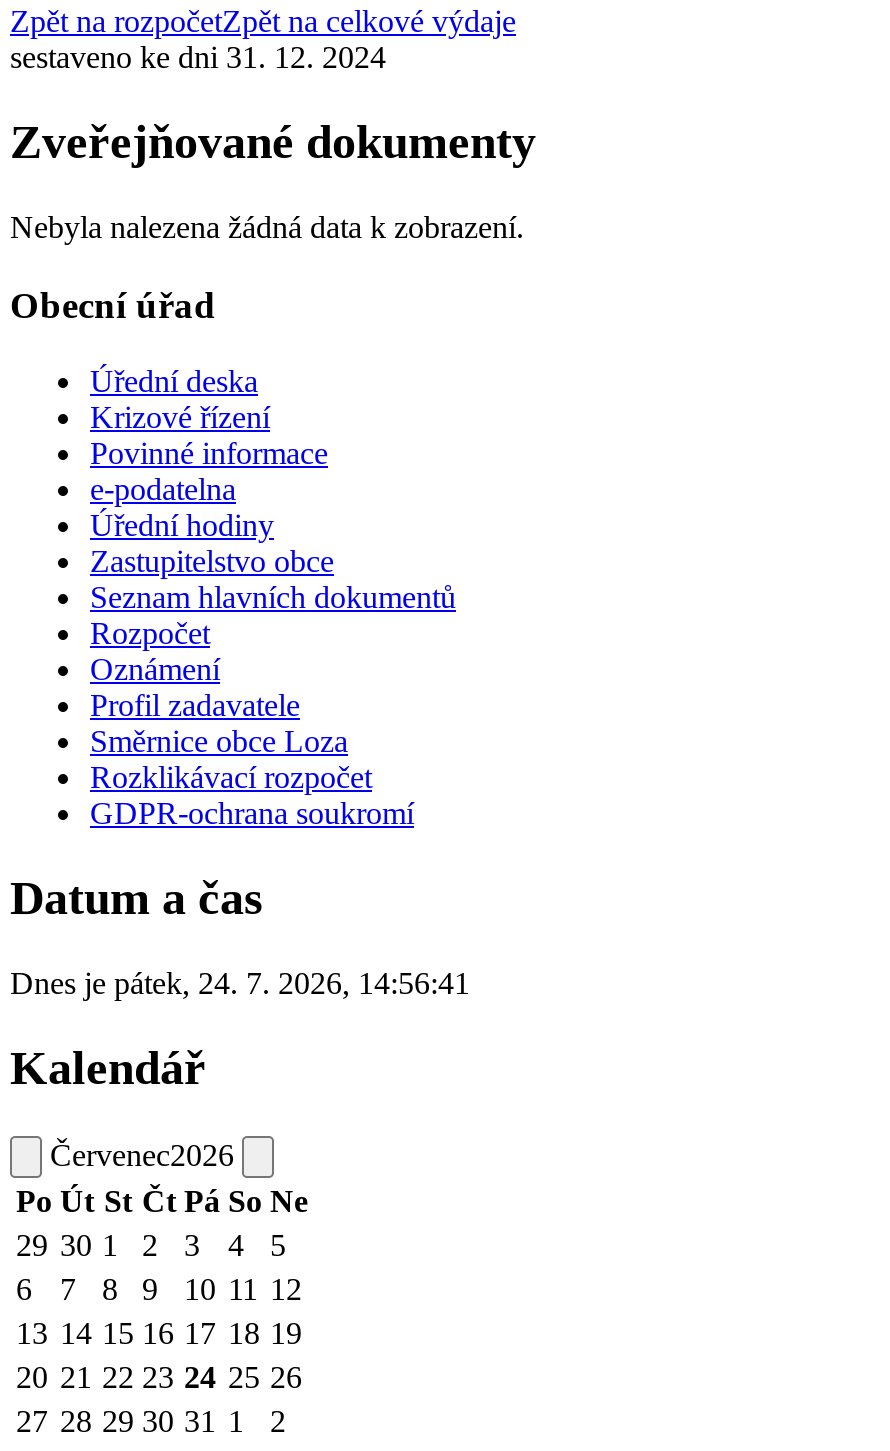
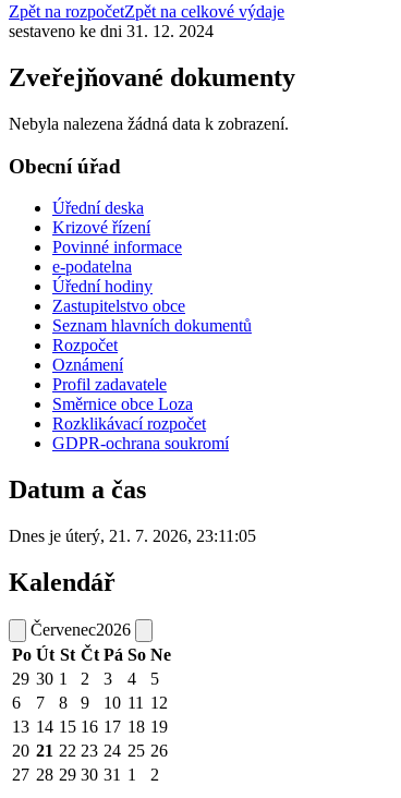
[10,966,470,1000] Dnes je pátek, 24. 7. 2026, 14:56:41 -> [9,527,256,545] Dnes je úterý, 21. 7. 2026, 23:11:05

